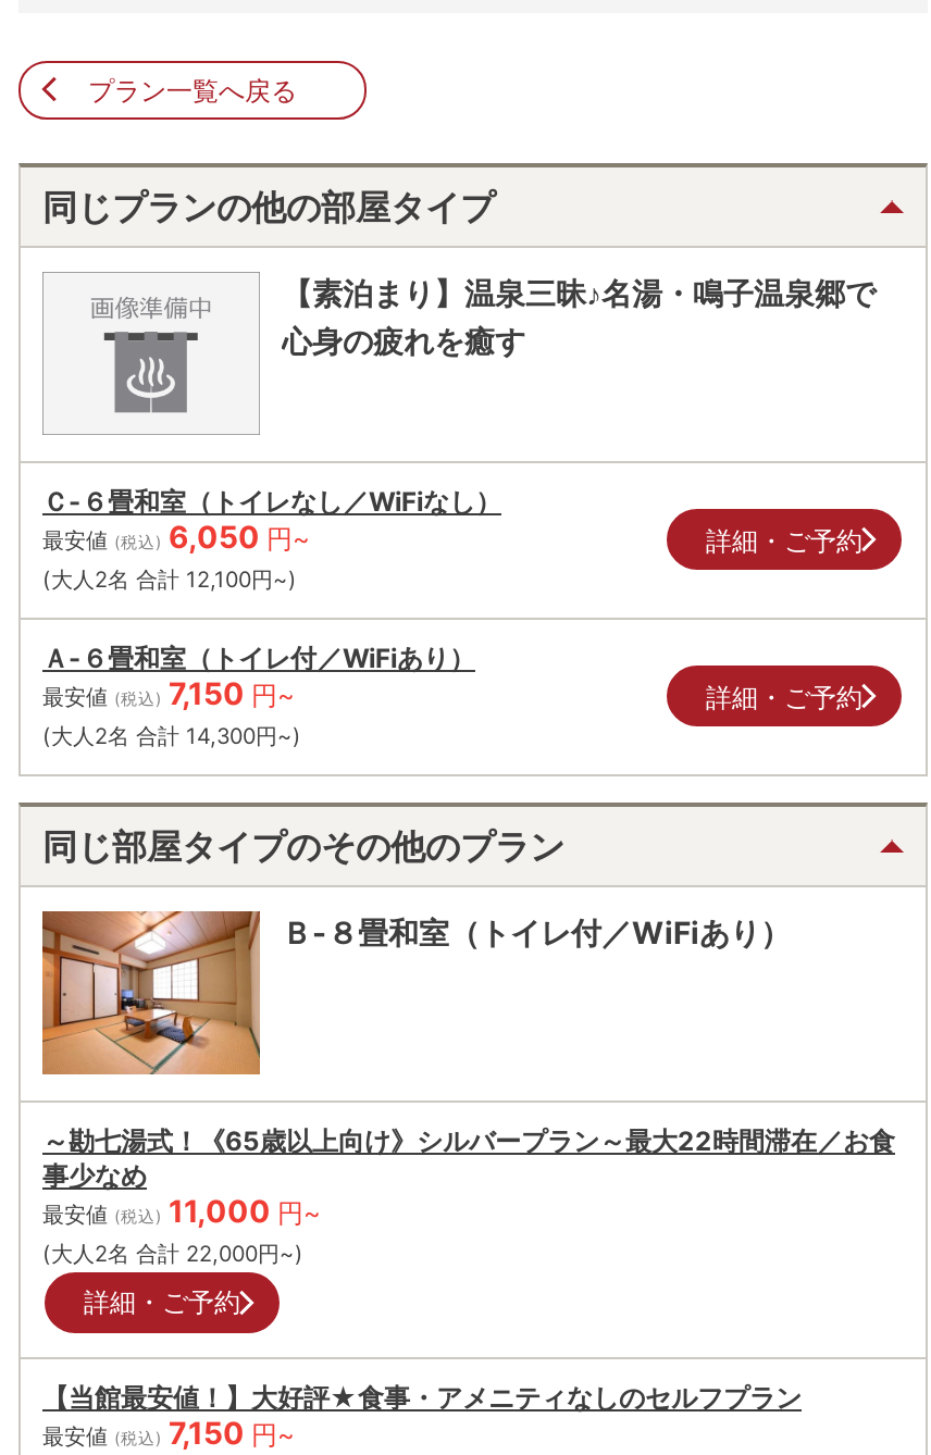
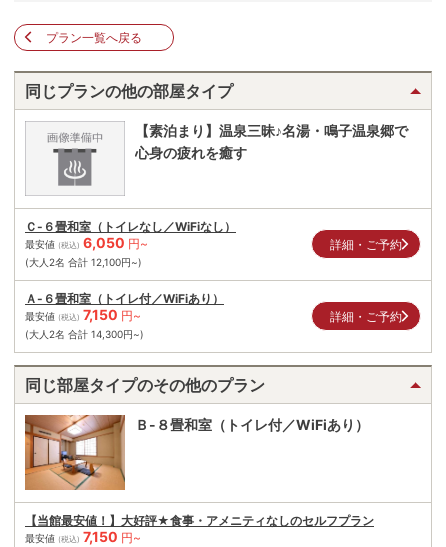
[42,1124,895,1318] ～勘七湯式！《65歳以上向け》シルバープラン～最大22時間滞在／お食 | 事少なめ | 最安値 (税込) 11,000 円~ | (大人2名 合計22,000円~) | 詳細・ご予約 -> none

